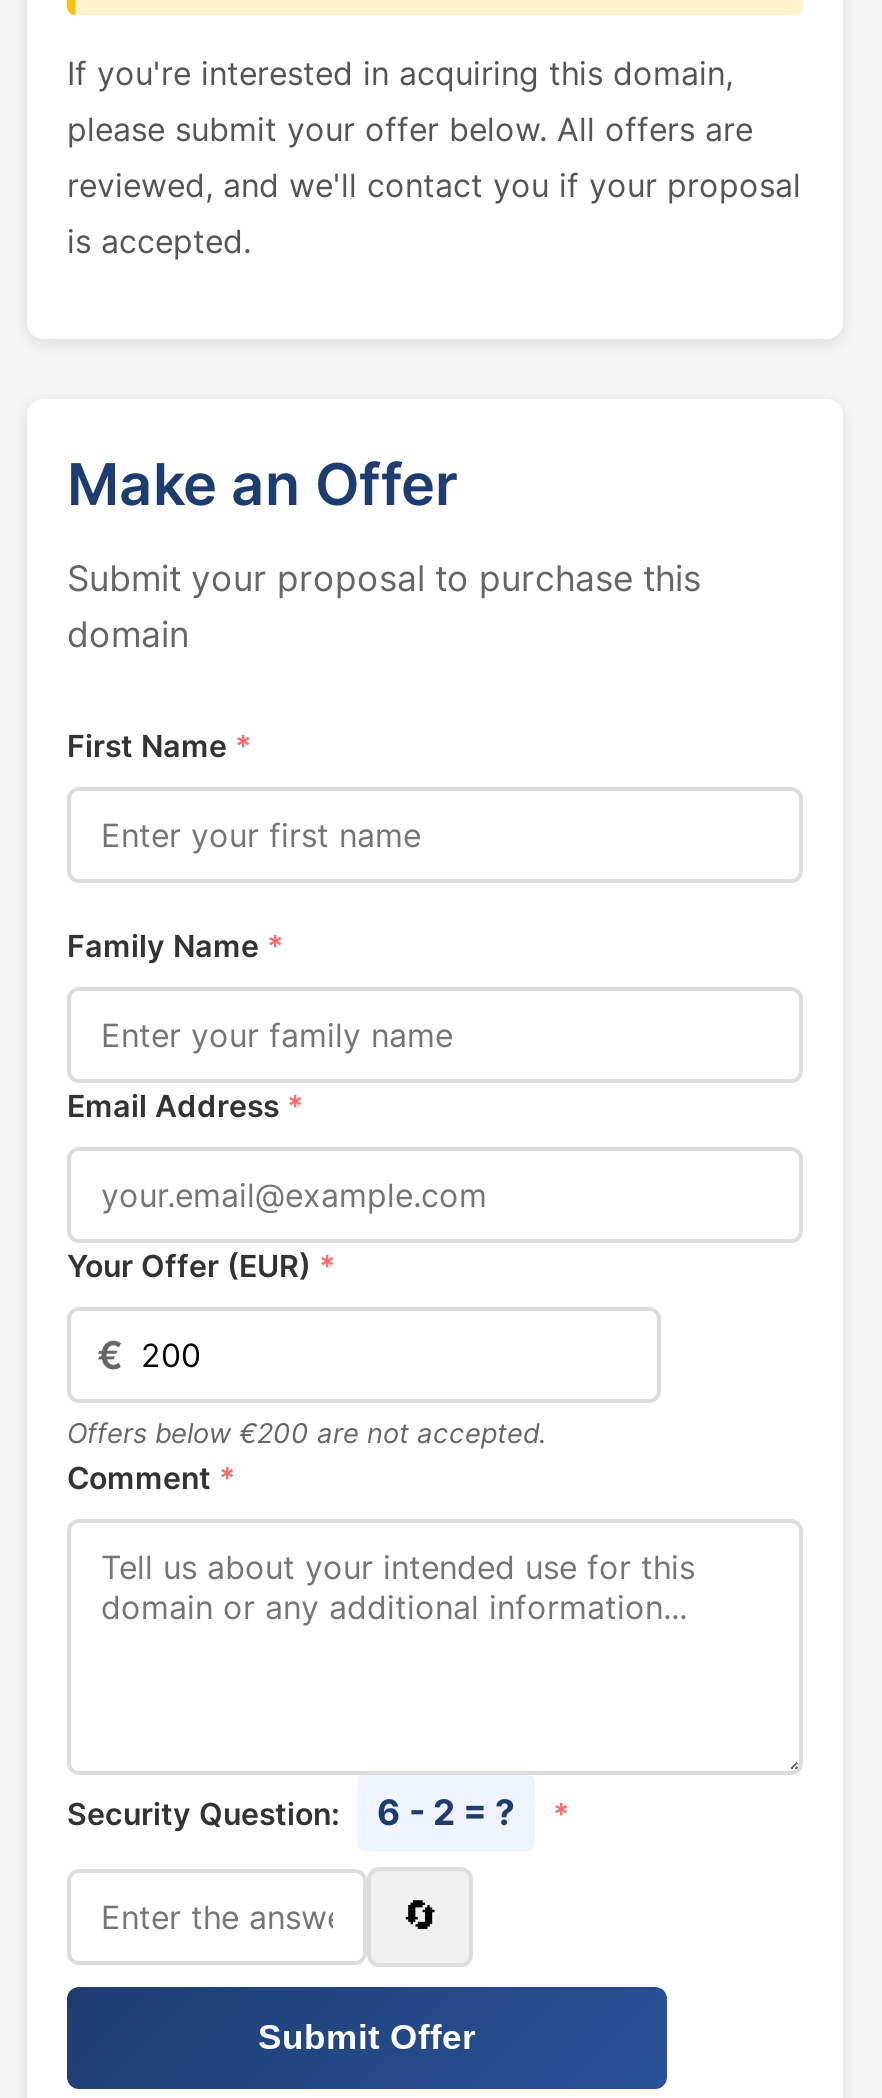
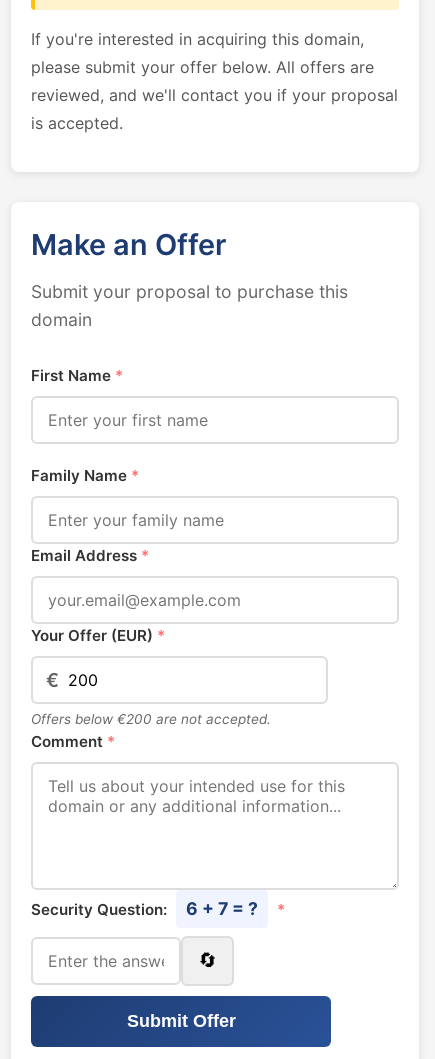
[377,1791,515,1833] 6 - 2 = ? -> [186,898,258,919] 6 + 7 = ?

